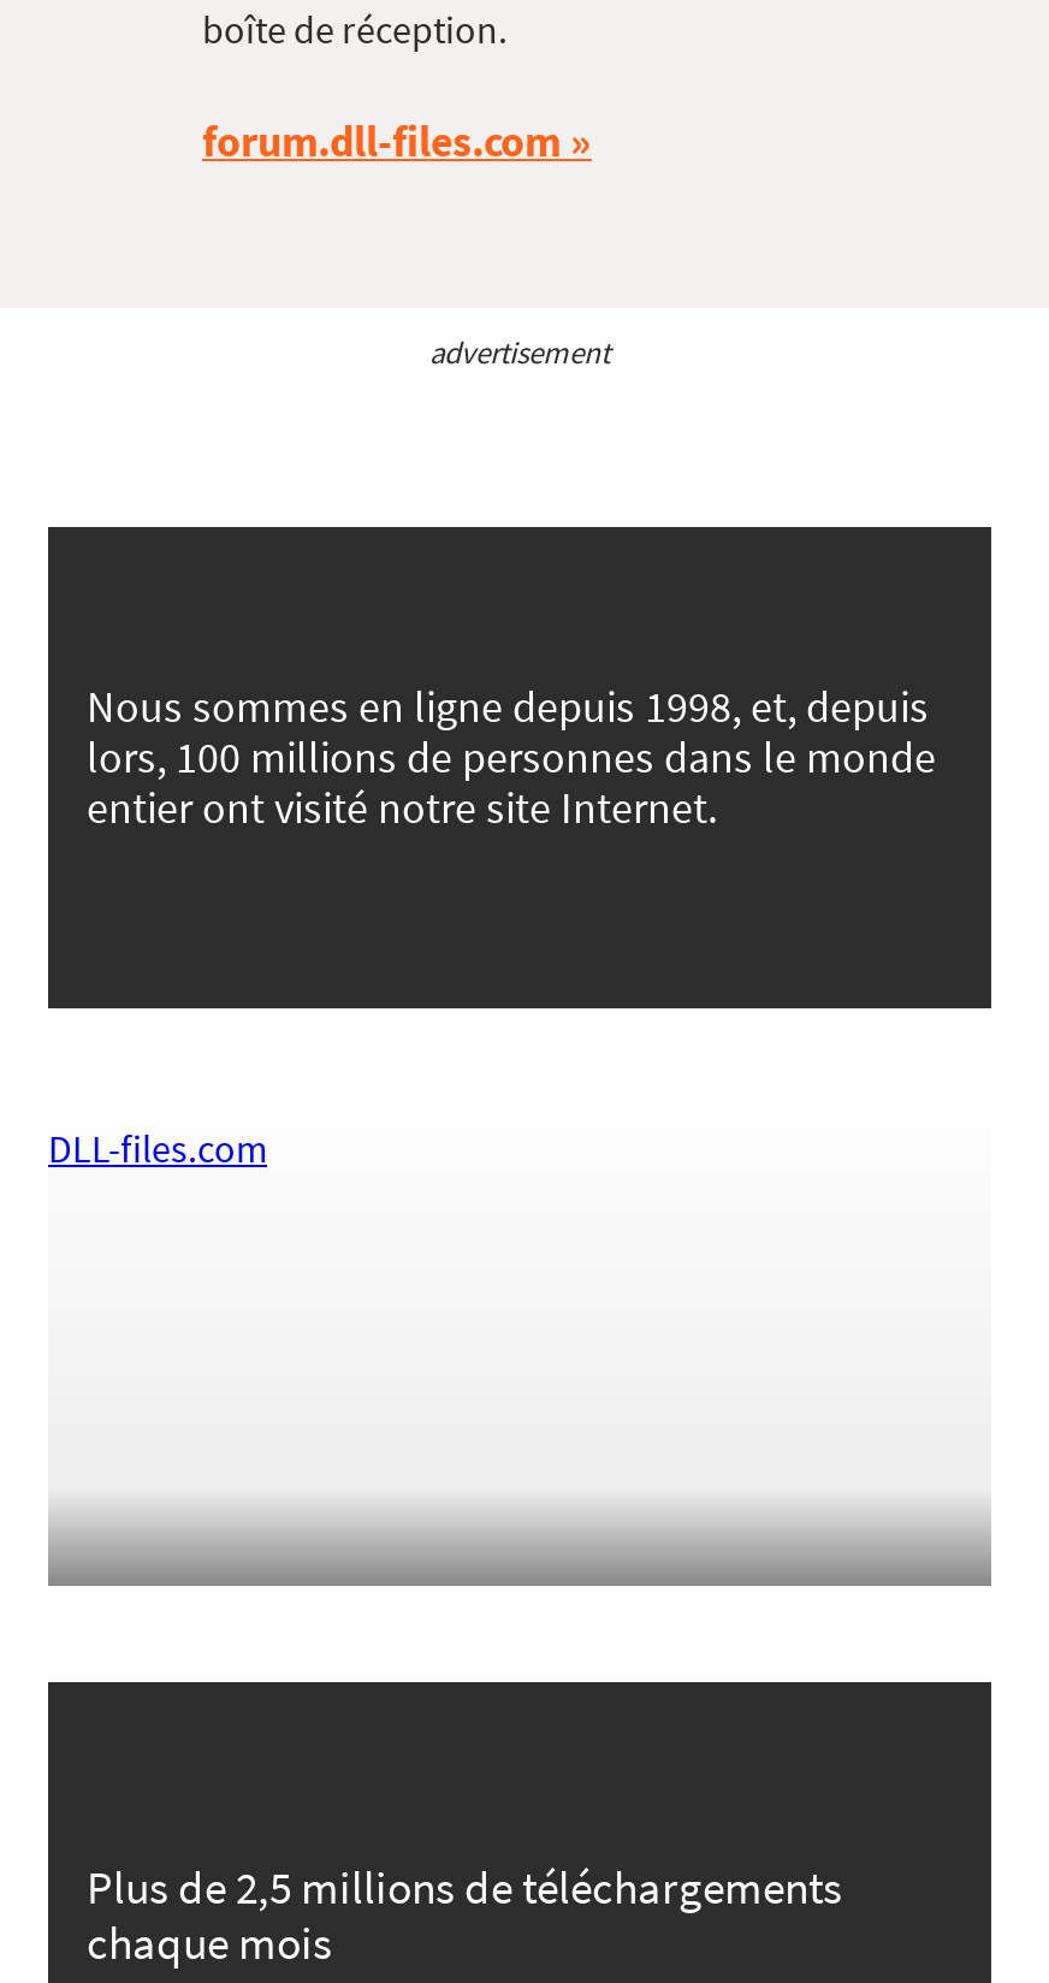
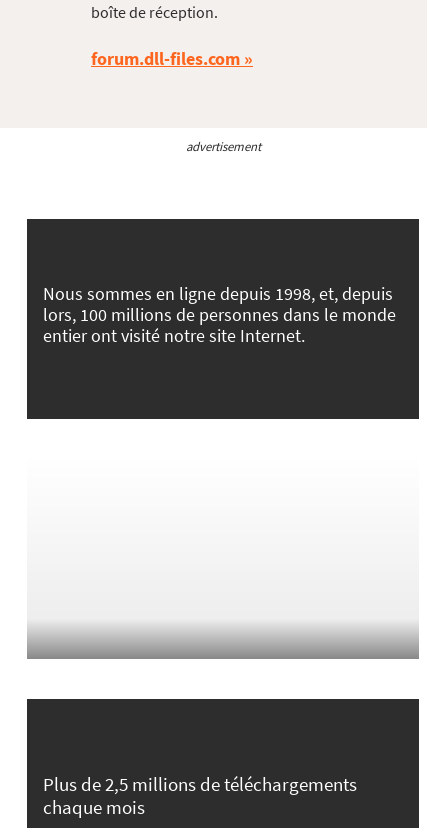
[48,1124,267,1172] DLL-files.com -> none

